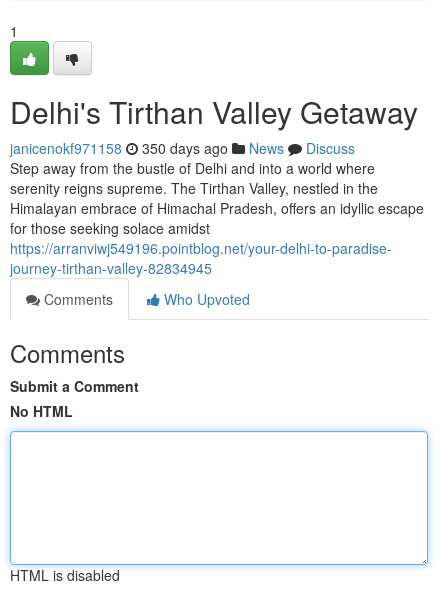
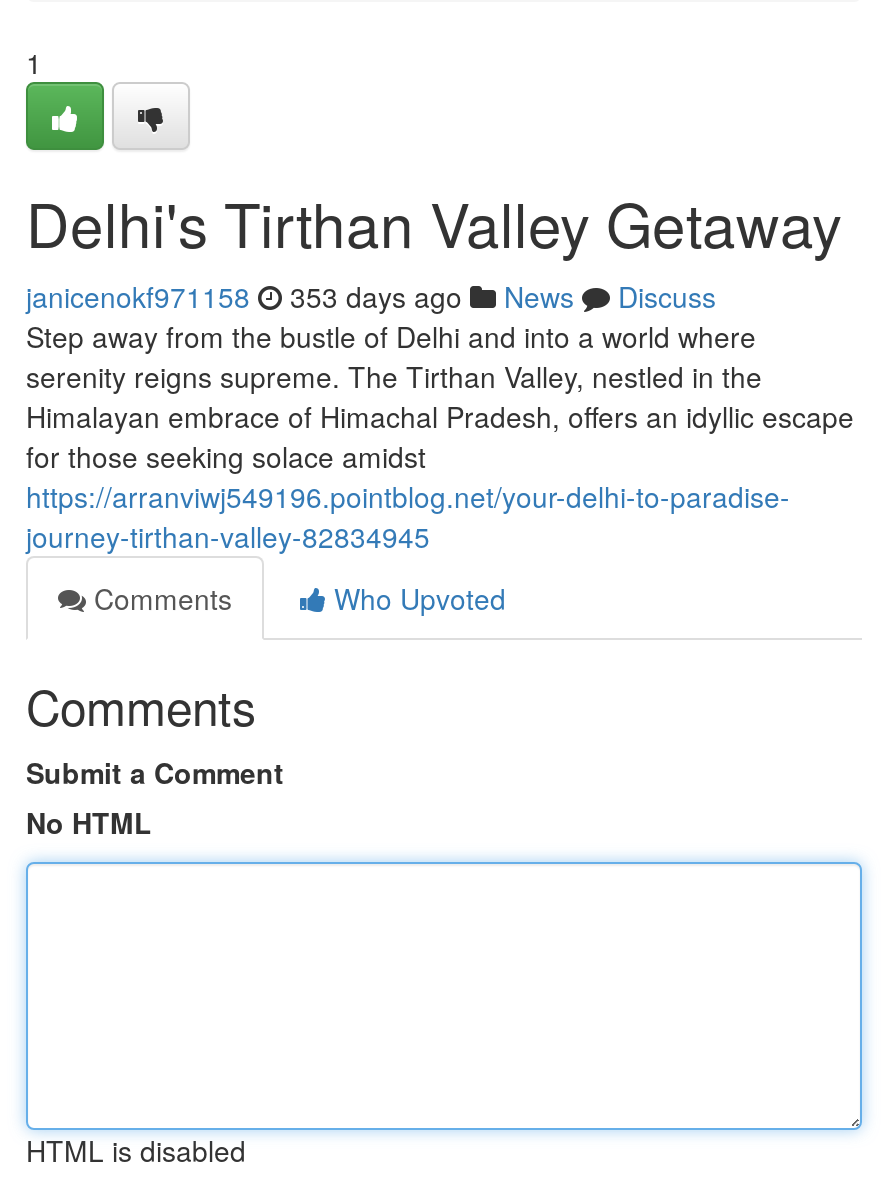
[10,138,355,158] janicenokf971158 350 days ago News Discuss -> [26,276,716,316] janicenokf971158 353 days ago News Discuss

